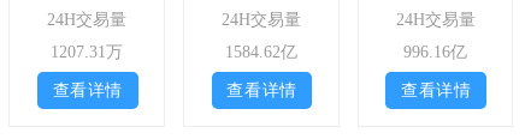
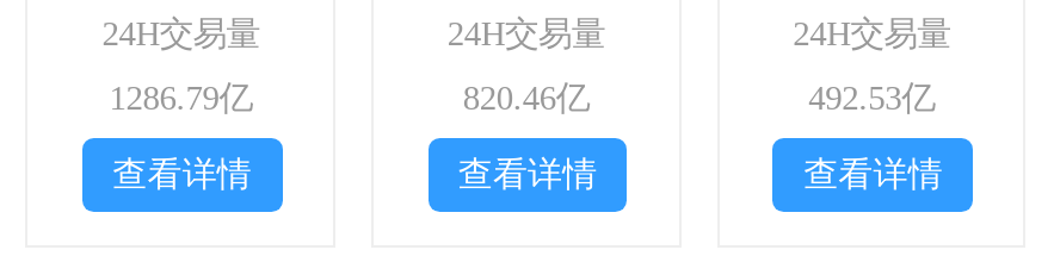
[51,42,123,61] 1207.31万 -> [109,79,252,117] 1286.79亿
[225,42,297,61] 1584.62亿 -> [463,79,589,117] 820.46亿
[403,42,467,61] 996.16亿 -> [808,79,935,117] 492.53亿

